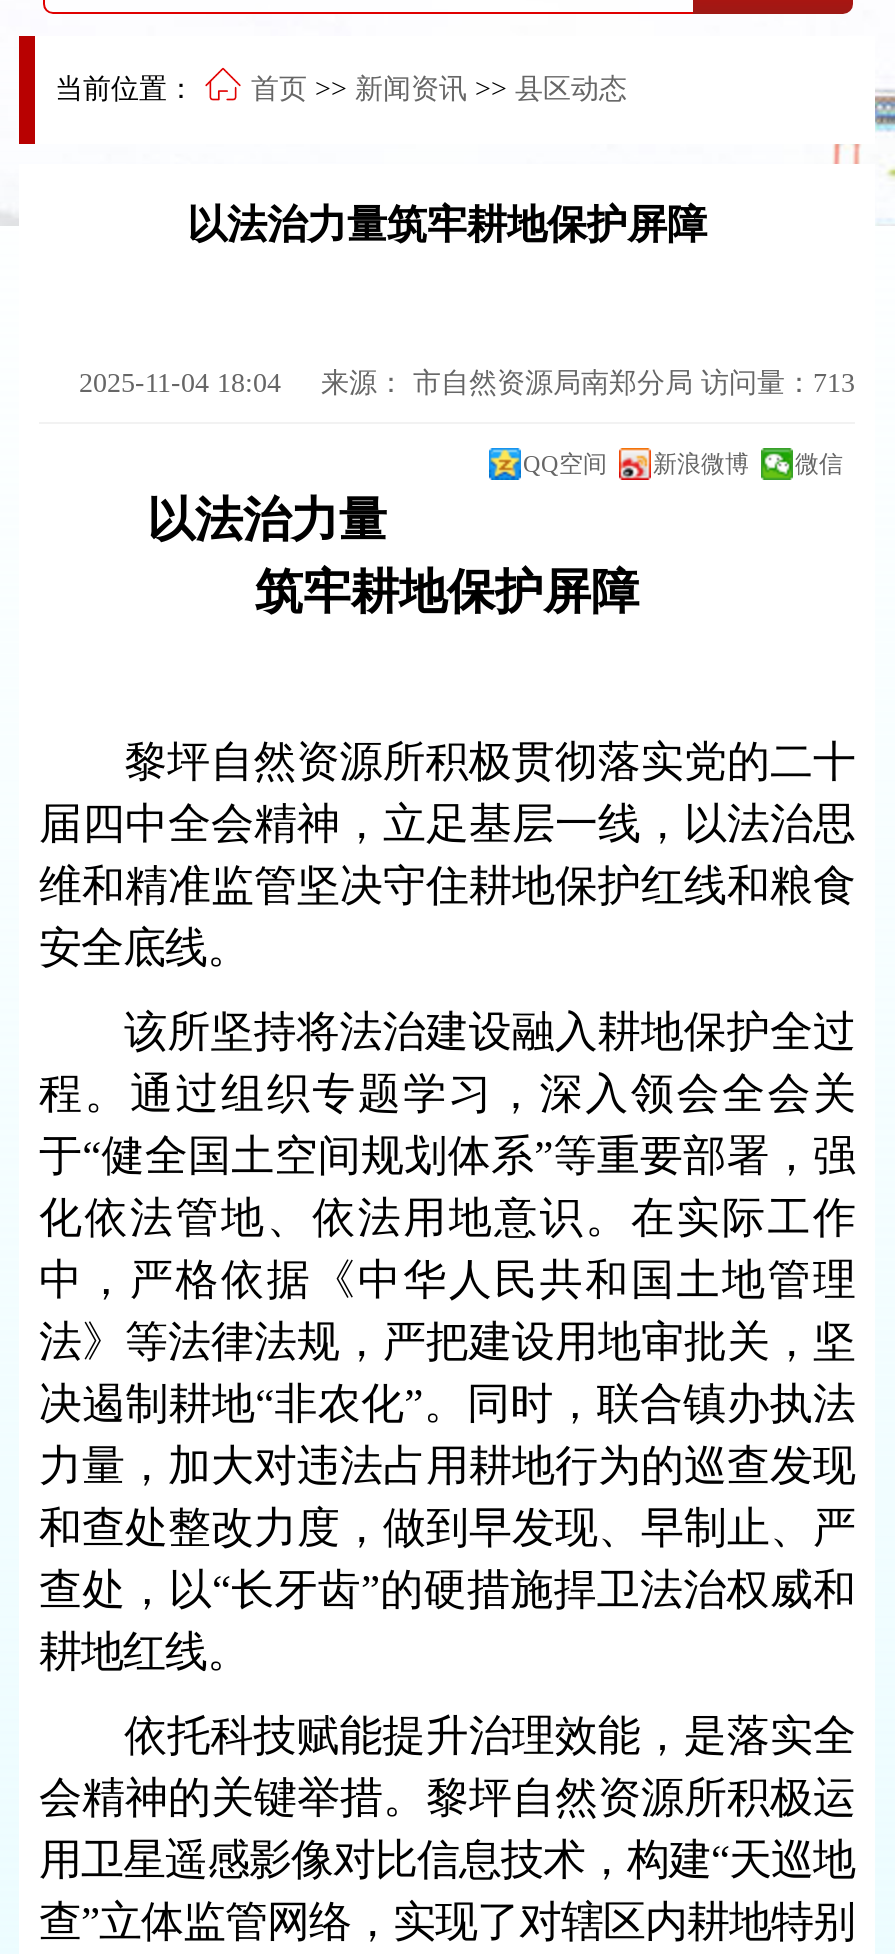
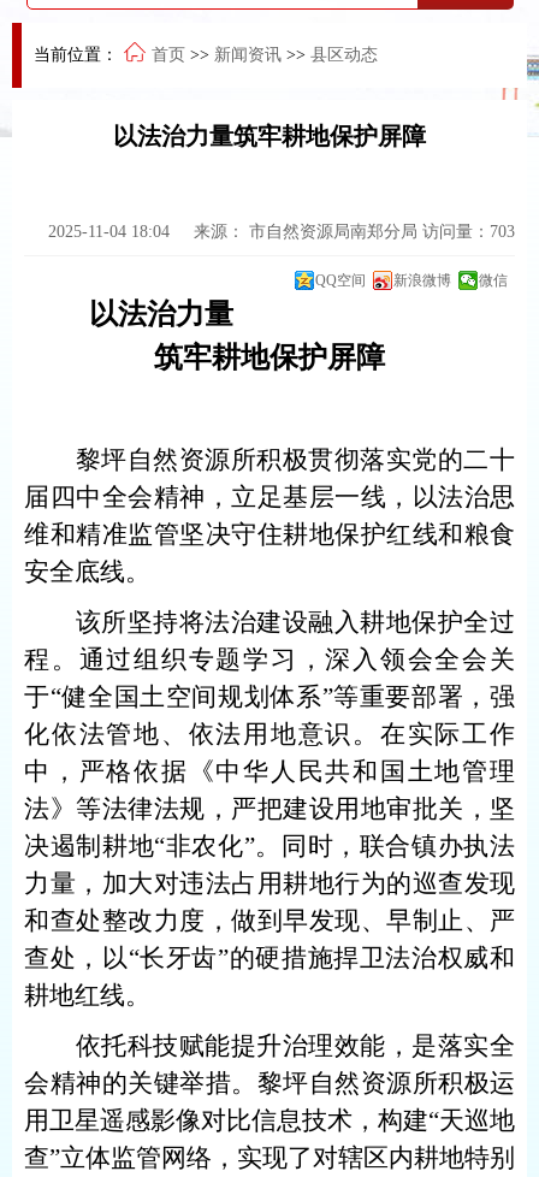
[321,368,855,398] 来源： 市自然资源局南郑分局访问量：713 -> [194,223,515,241] 来源： 市自然资源局南郑分局访问量：703

